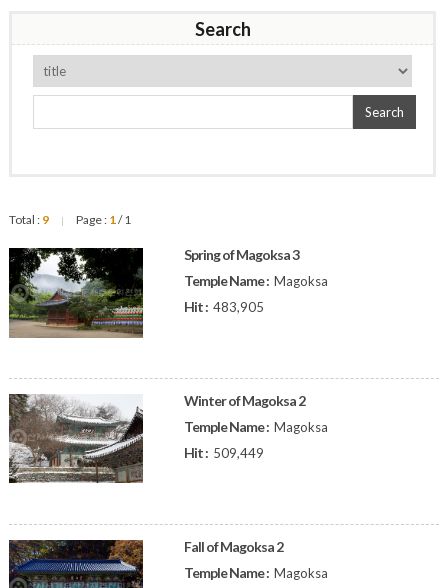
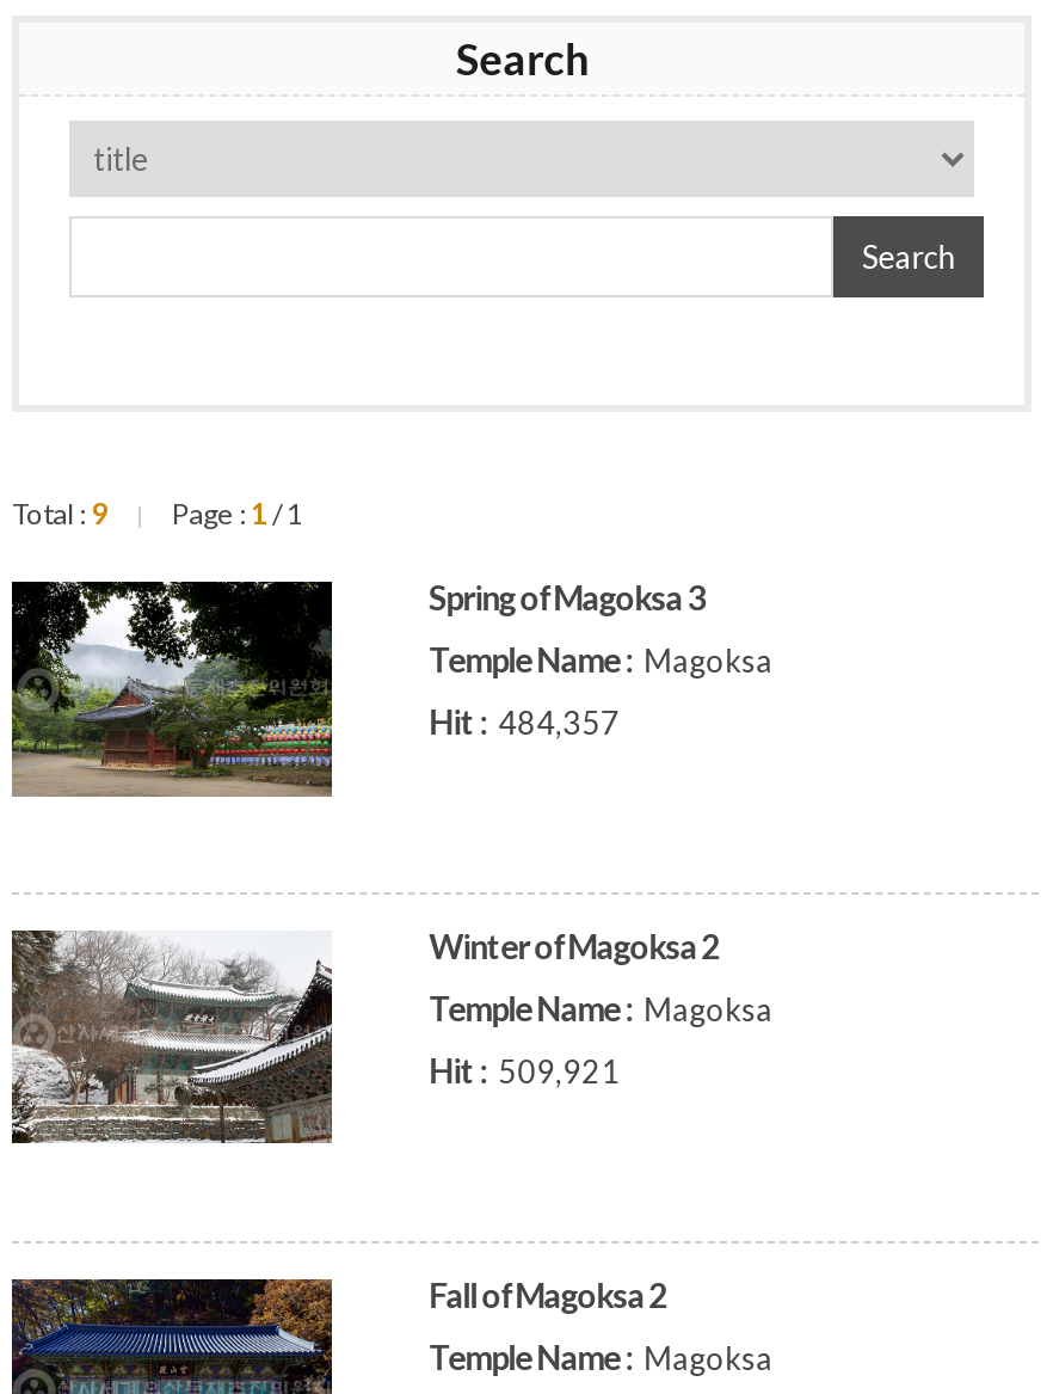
[184,298,264,315] Hit : 483,905 -> [429,701,620,742] Hit : 484,357
[184,444,264,461] Hit : 509,449 -> [429,1050,620,1091] Hit : 509,921

